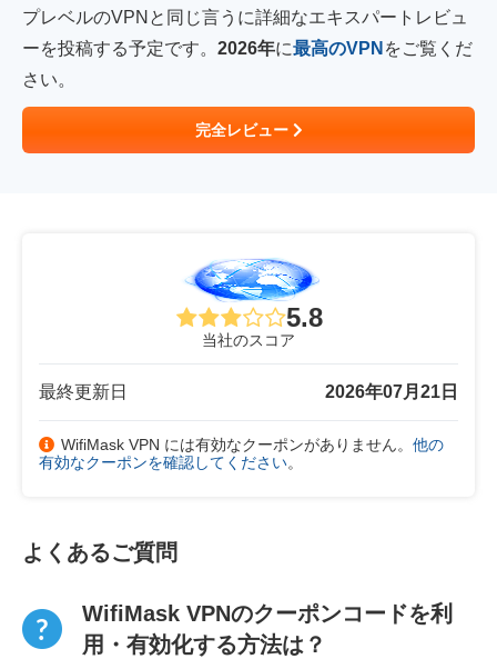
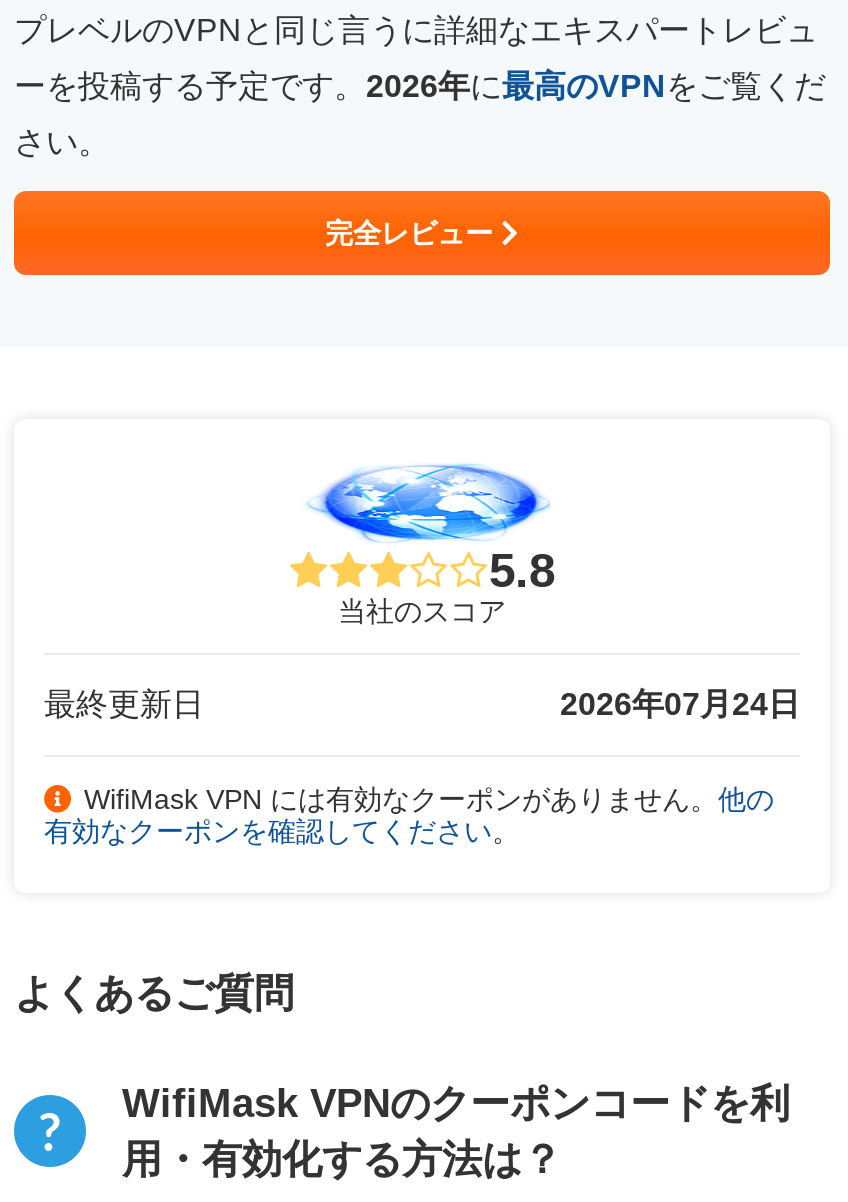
[325,382,458,401] 2026年07月21日 -> [560,687,800,721] 2026年07月24日

